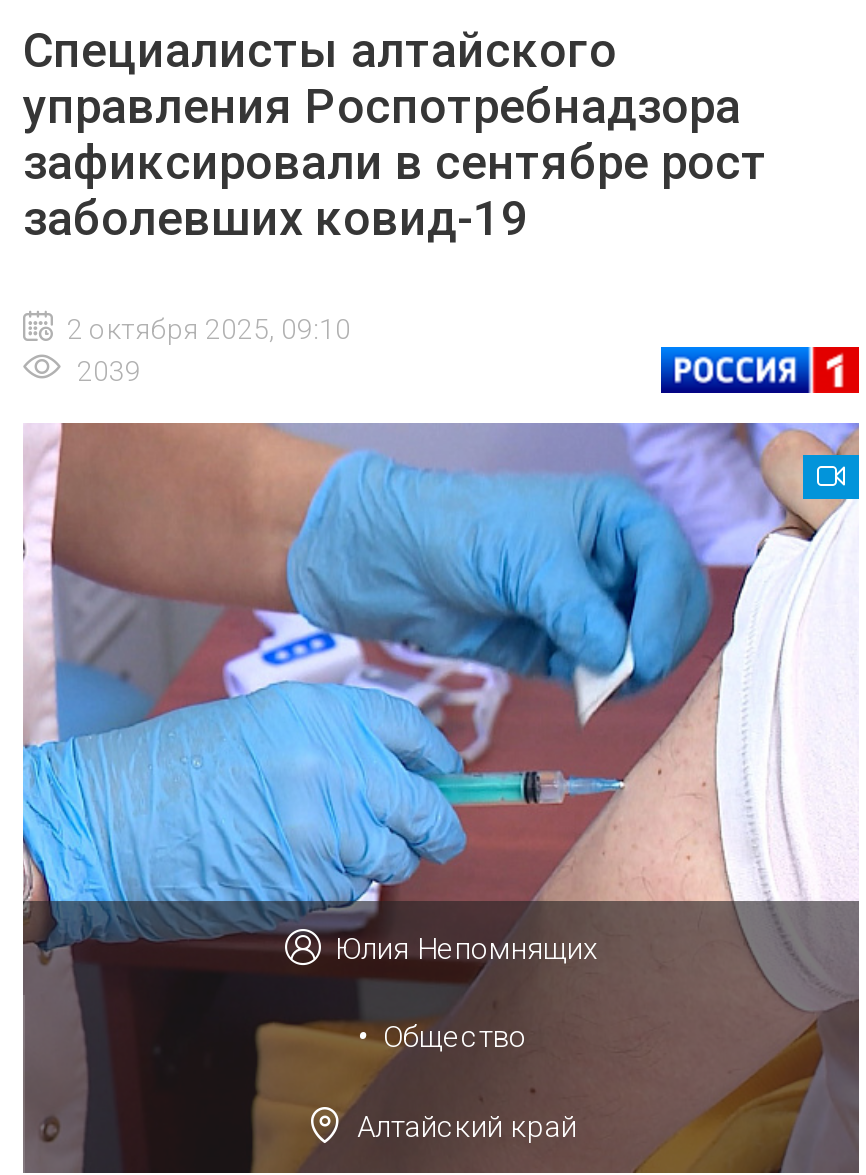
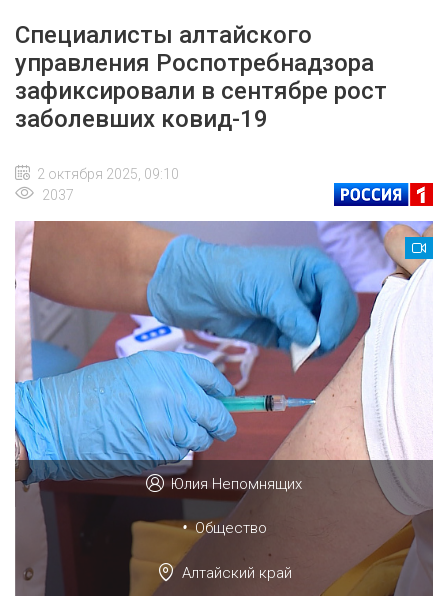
[71,356,141,388] 2039 -> [39,187,74,203] 2037

